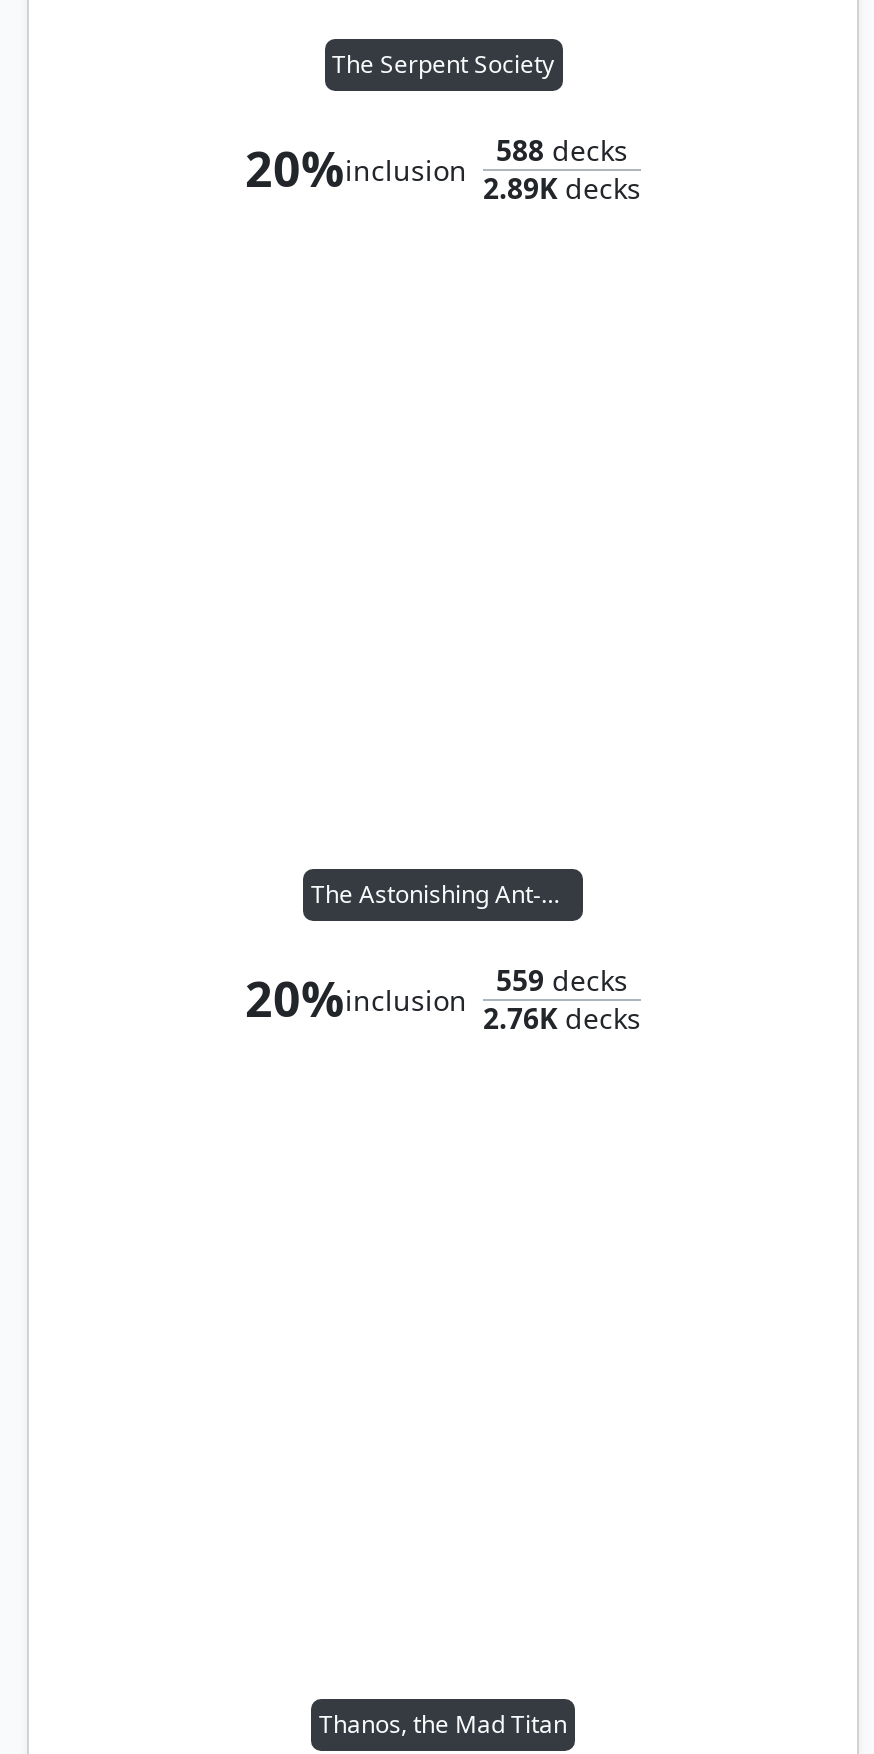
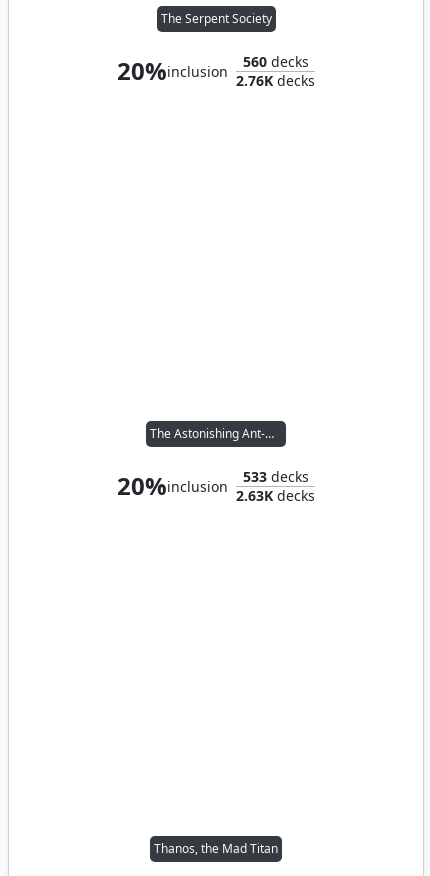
[496,131,628,169] 588 decks -> [242,52,308,71] 560 decks
[483,169,641,207] 2.89K decks -> [236,71,315,90] 2.76K decks
[496,961,628,999] 559 decks -> [242,467,308,486] 533 decks
[483,999,641,1037] 2.76K decks -> [236,486,315,505] 2.63K decks

